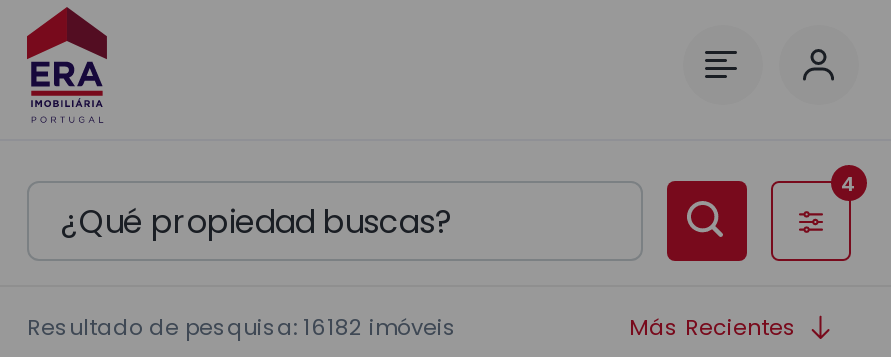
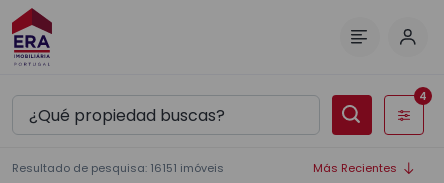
[27,311,457,343] Resultado de pesquisa 16182 imóveis -> [12,160,224,176] Resultado de pesquisa 16151 imóveis

